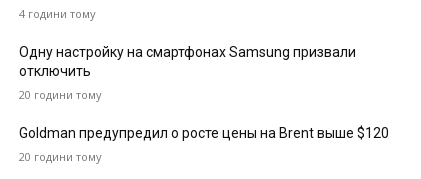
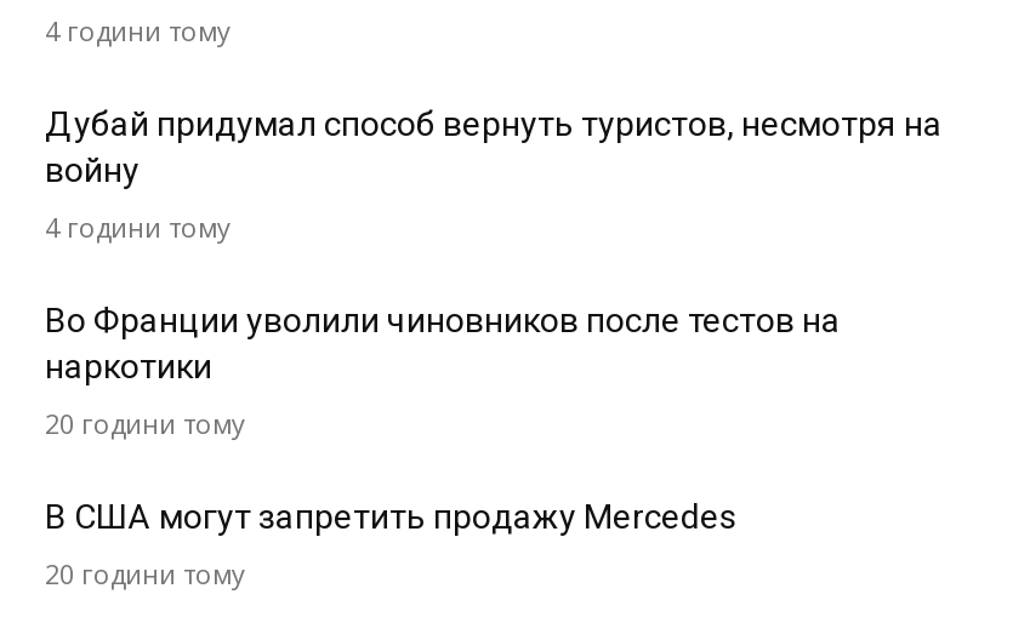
[19,44,356,79] Одну настройку на смартфонах Samsung призвали | отключить -> [45,104,943,386] Дубай придумал способ вернуть туристов, несмотря на | войну | 4 години тому | Во Франции уволили чиновников после тестов на | наркотики
[19,125,389,141] Goldman предупредил о росте цены на Brent выше $120 -> [45,497,736,536] В США могут запретить продажу Mercedes

